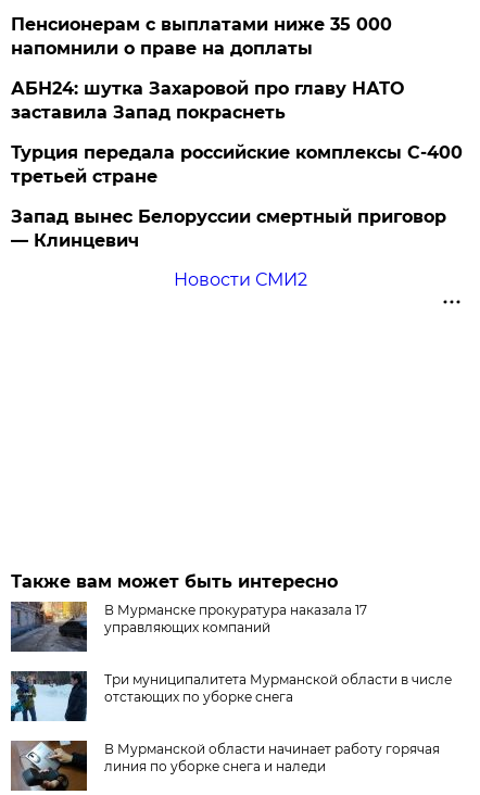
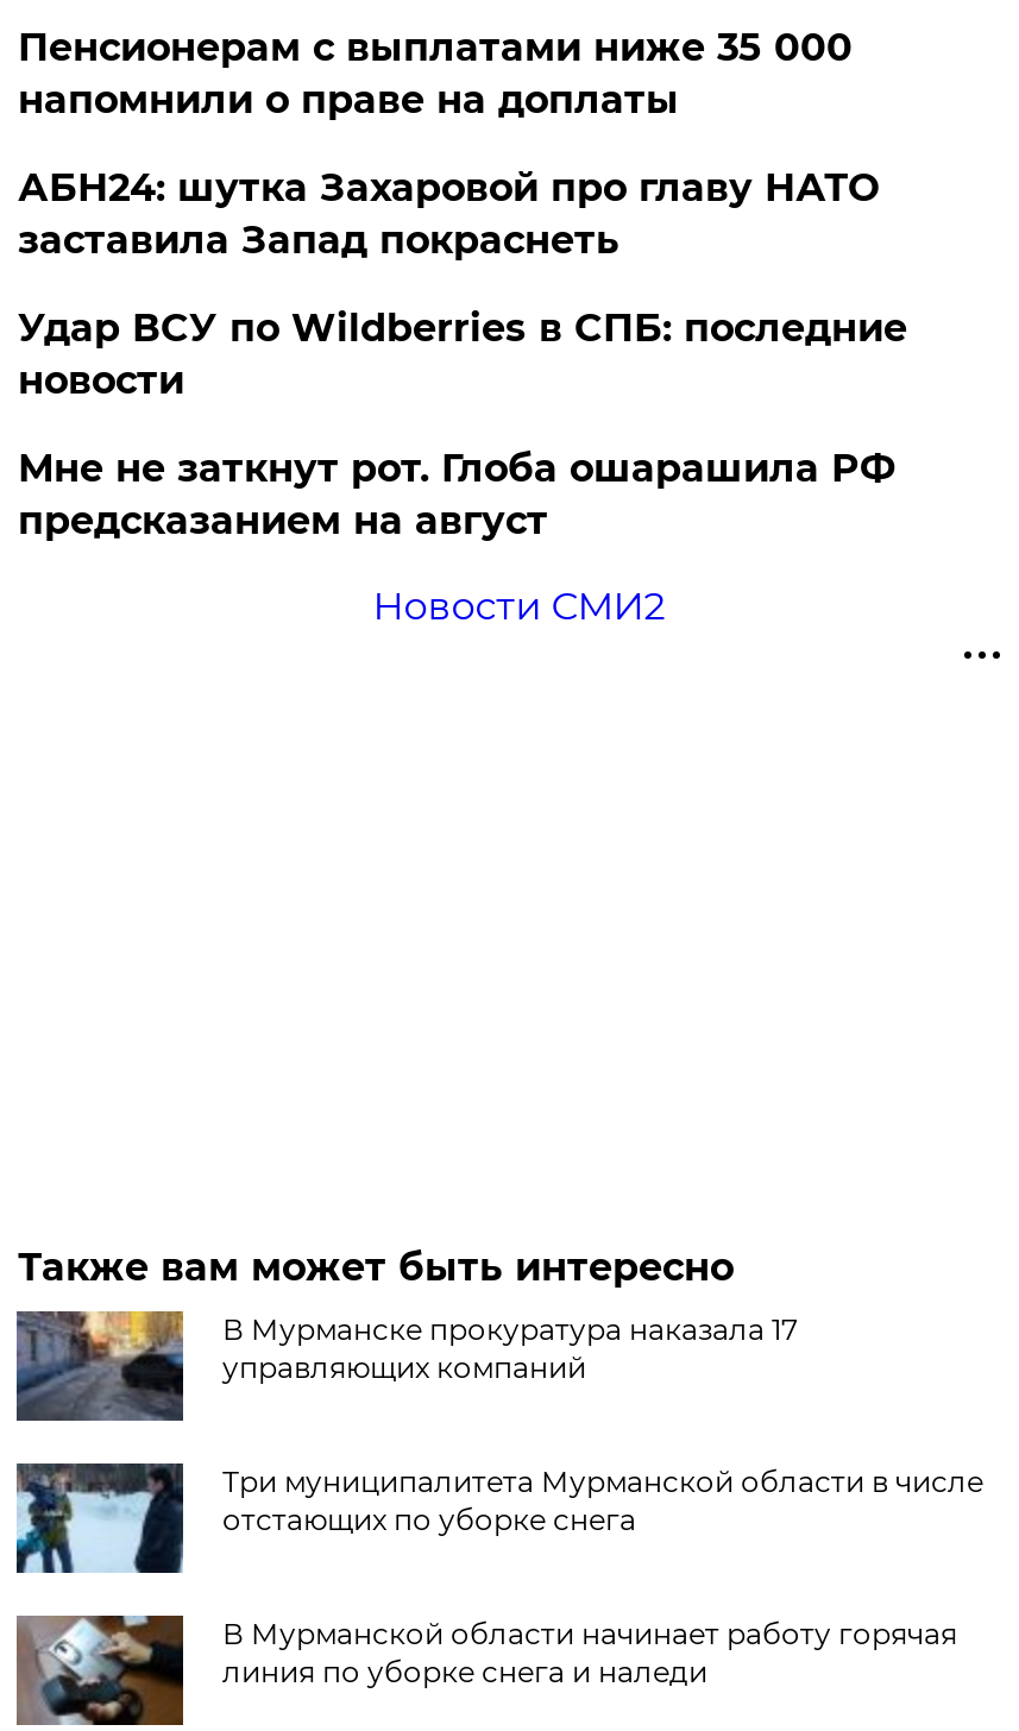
[11,142,463,187] Турция передала российские комплексы С-400 | третьей стране -> [18,305,907,403] Удар ВСУ по Wildberries в СПБ: последние | новости
[11,206,447,251] Запад вынес Белоруссии смертный приговор | — Клинцевич -> [18,446,895,543] Мне не заткнут рот. Глоба ошарашила РФ | предсказанием на август

